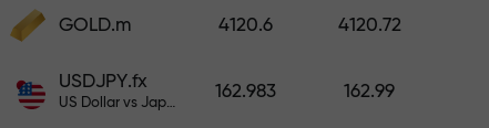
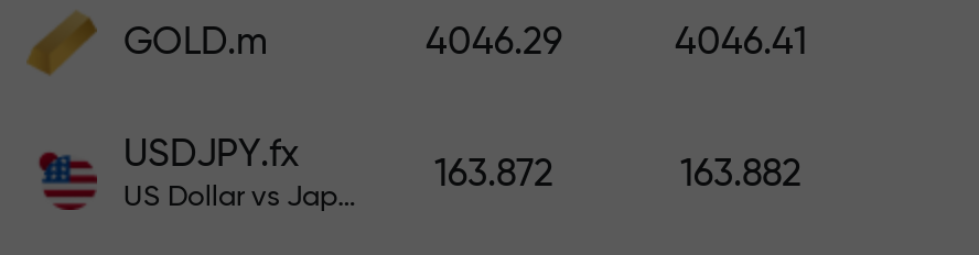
[218,15,272,34] 4120.6 -> [426,23,562,60] 4046.29
[338,15,401,34] 4120.72 -> [675,23,807,60] 4046.41
[215,82,276,100] 162.983 -> [434,155,553,192] 163.872
[344,82,395,100] 162.99 -> [680,155,802,192] 163.882

